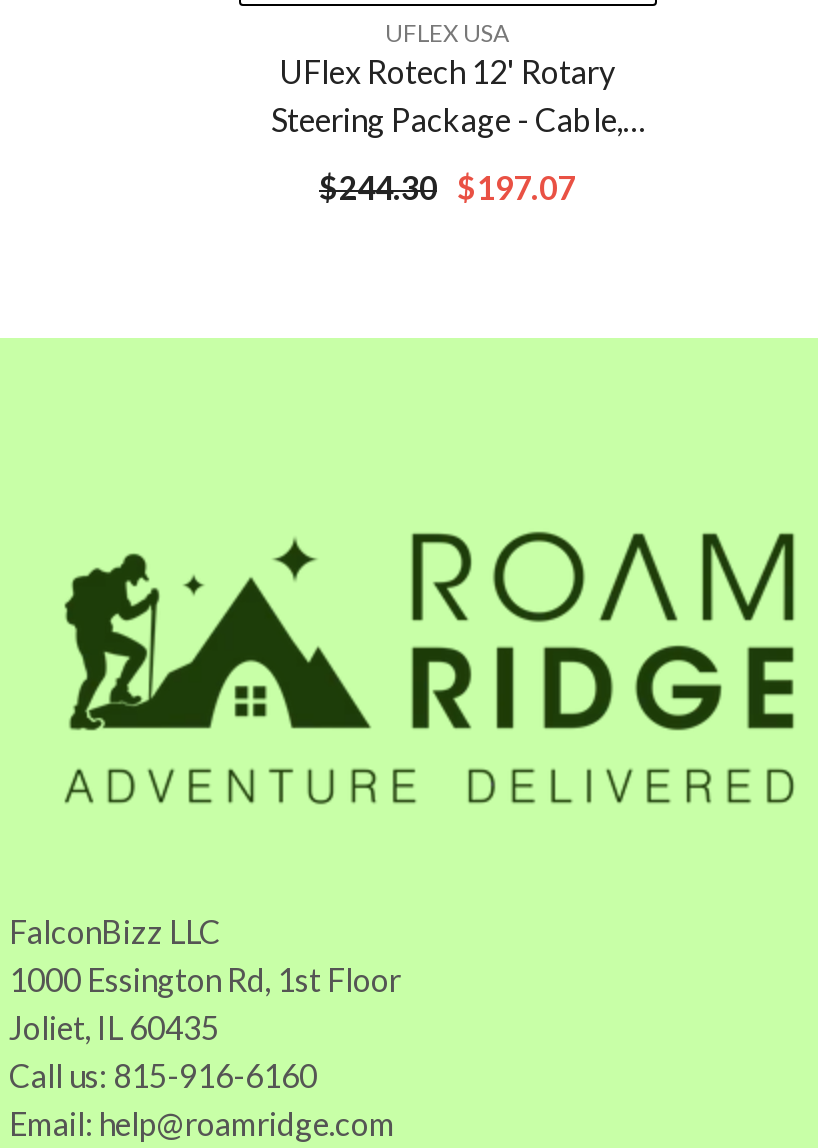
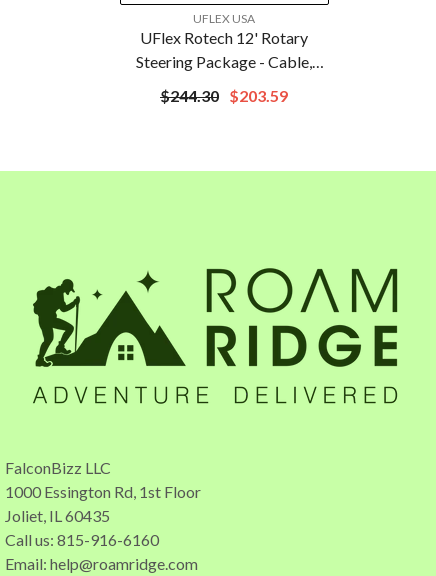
[319,168,575,206] $244.30 $197.07 -> [160,86,288,105] $244.30 $203.59

